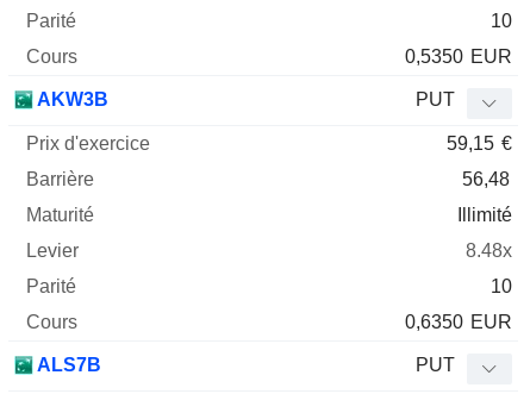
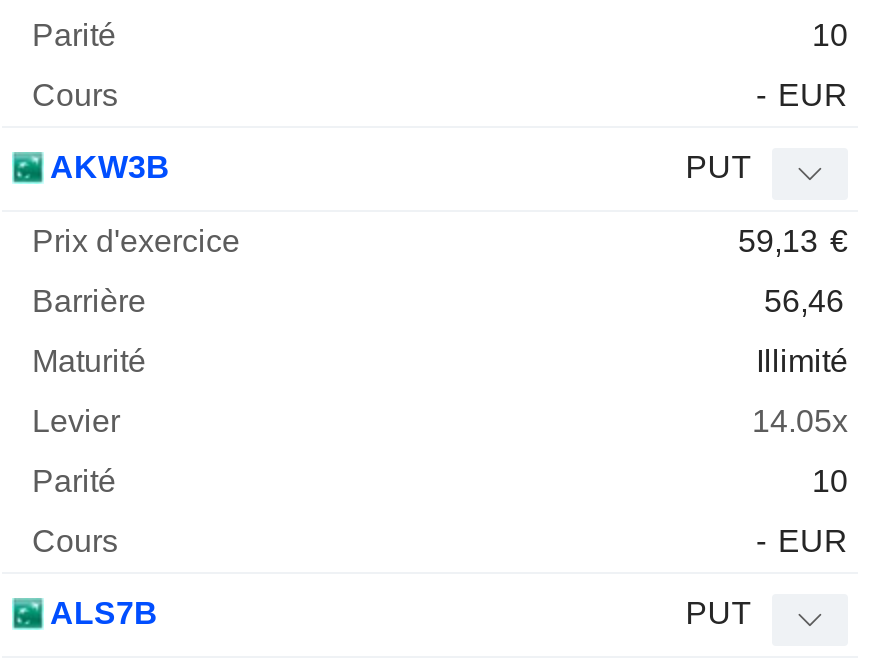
[405,47,512,67] 0,5350 EUR -> [756,78,848,112] - EUR
[447,134,512,154] 59,15 € -> [738,224,848,258] 59,13 €
[462,169,510,190] 56,48 -> [764,284,844,318] 56,46
[466,241,512,261] 8.48x -> [752,404,848,438] 14.05x
[405,312,512,332] 0,6350 EUR -> [756,524,848,558] - EUR

